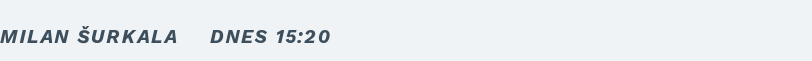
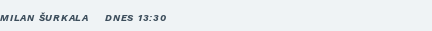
[0,25,331,47] MILAN ŠURKALA DNES 15:20 -> [0,12,167,23] MILAN ŠURKALA DNES 13:30

